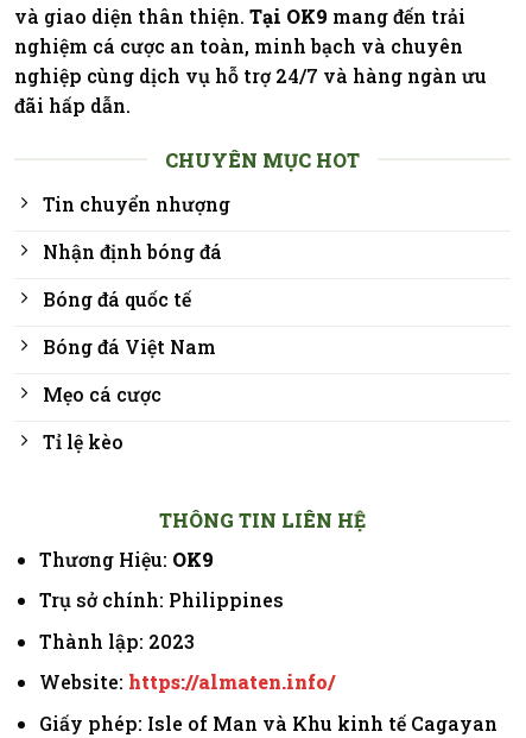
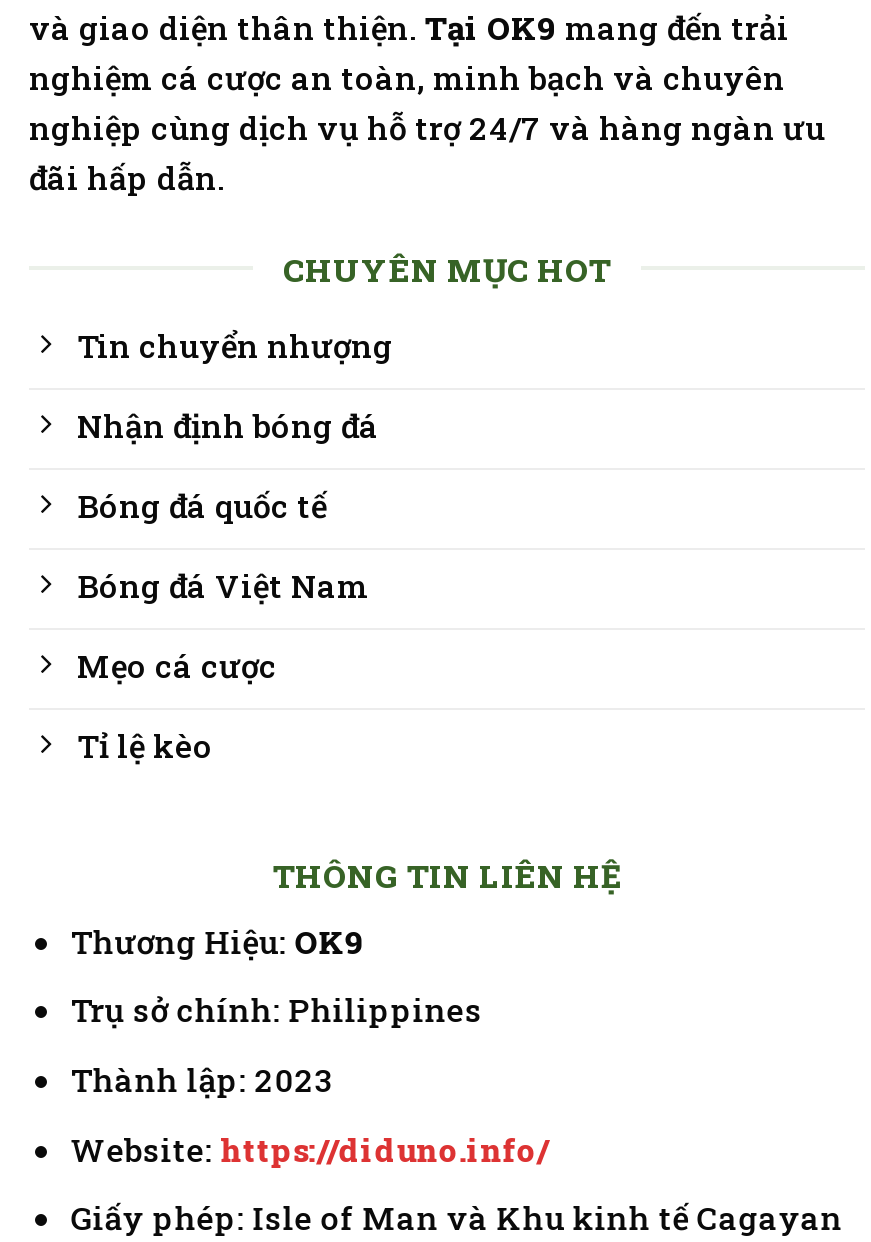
[39,670,335,695] Website: https://almaten.info/ -> [71,1127,549,1169] Website: https://diduno.info/

